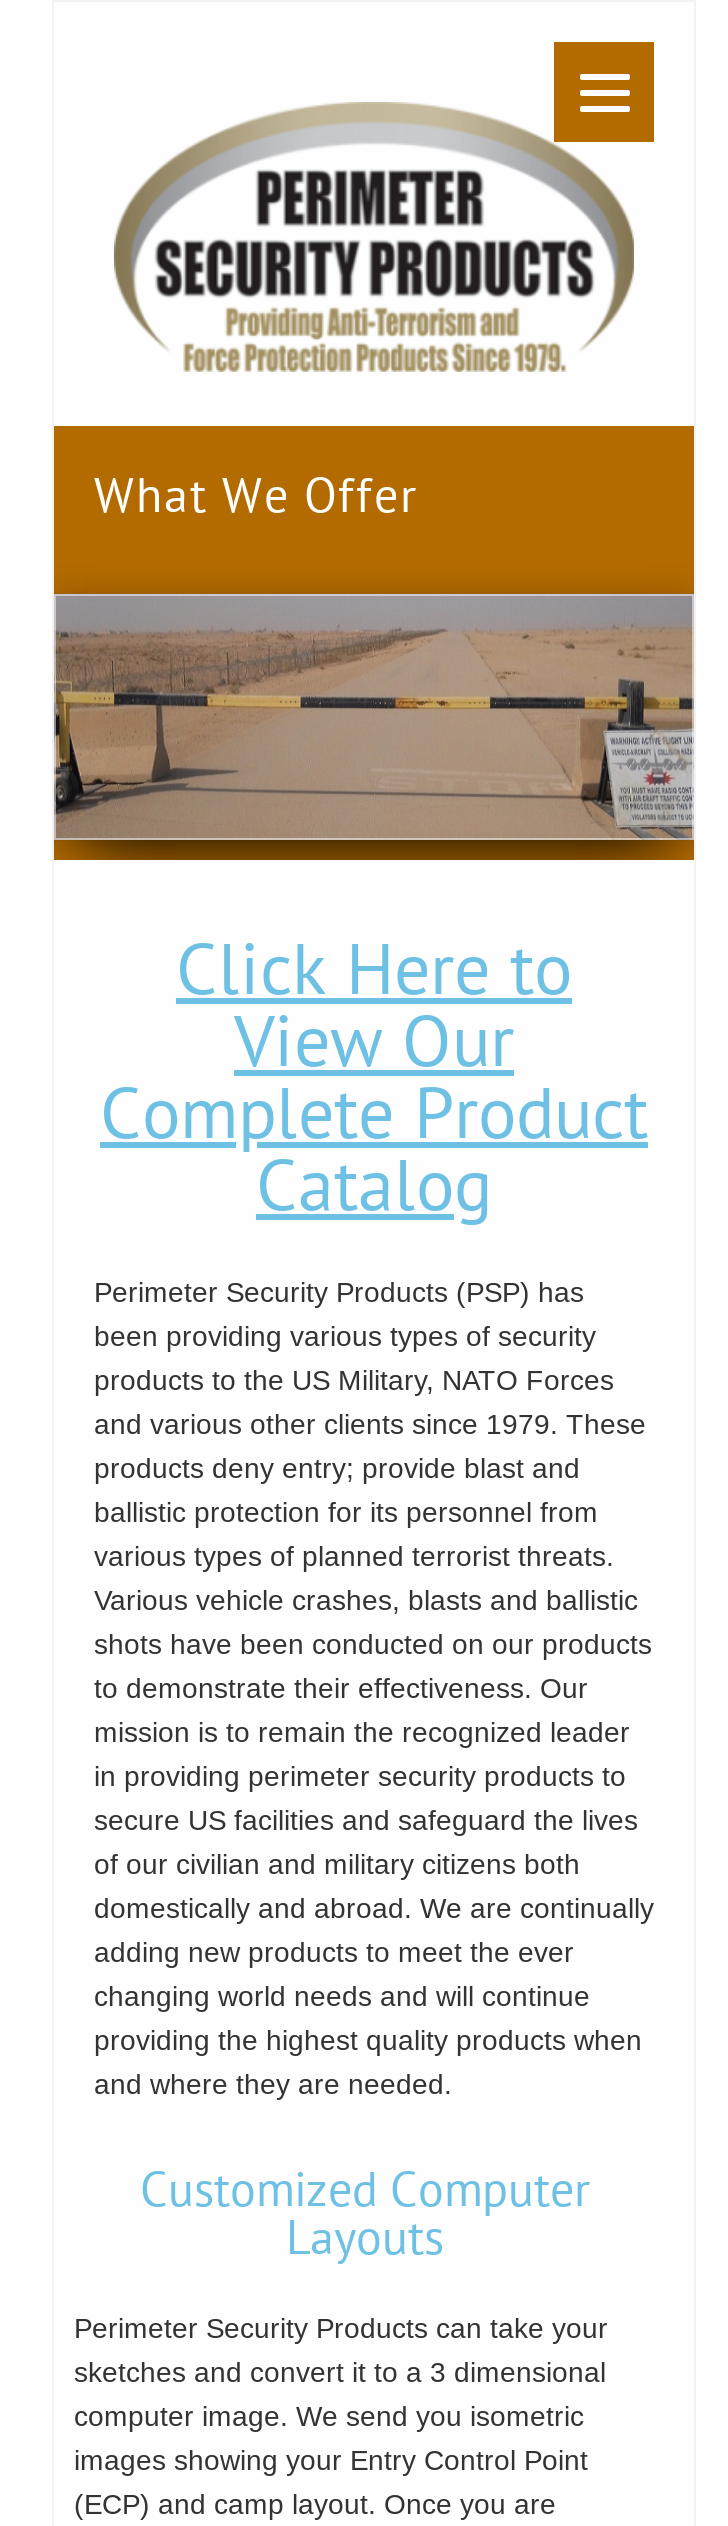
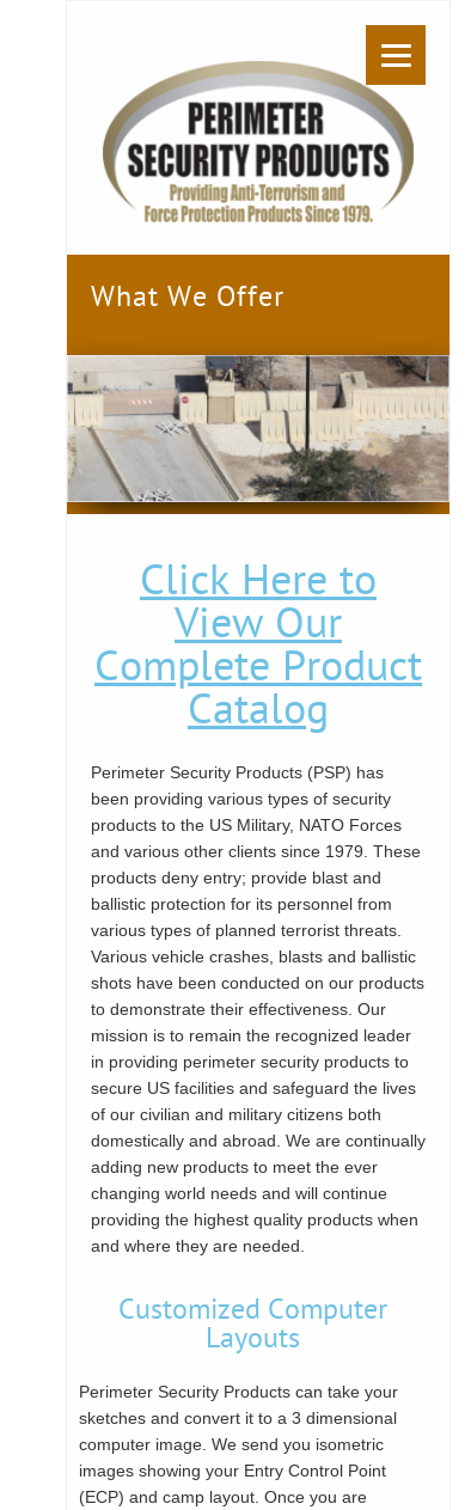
[54,594,694,840] [image] -> [67,355,448,502] [image]

